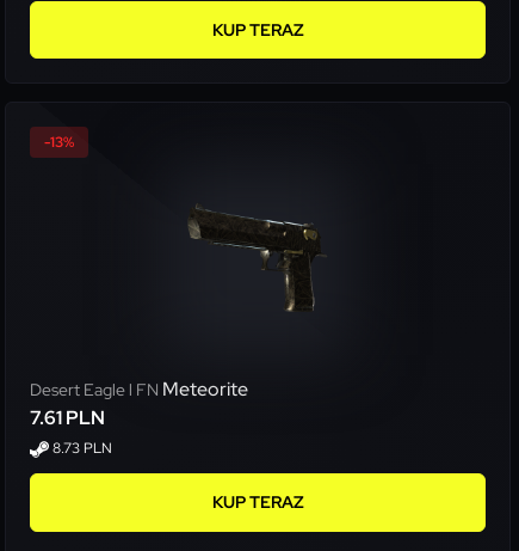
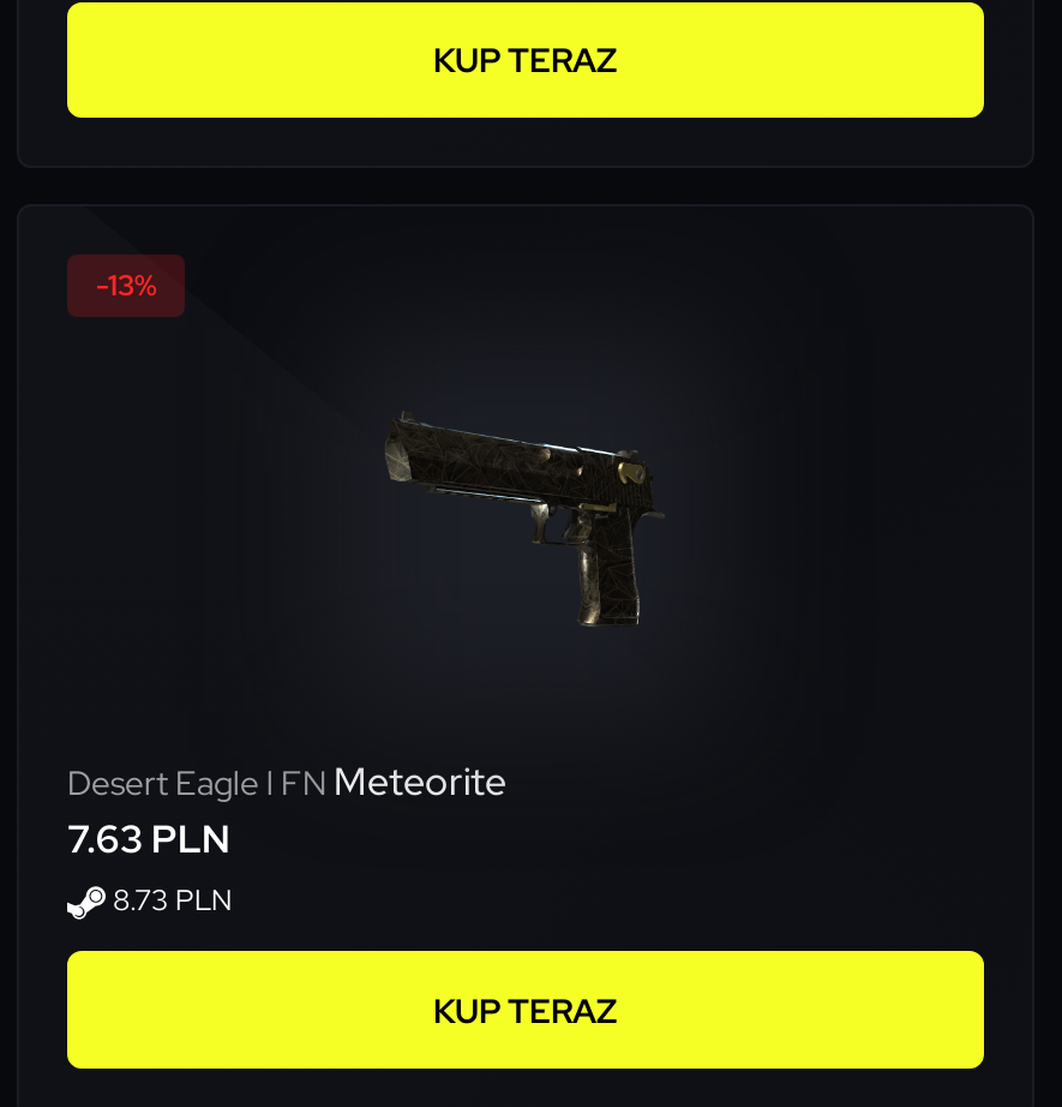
[30,405,105,431] 7.61 PLN -> [67,815,230,865] 7.63 PLN

